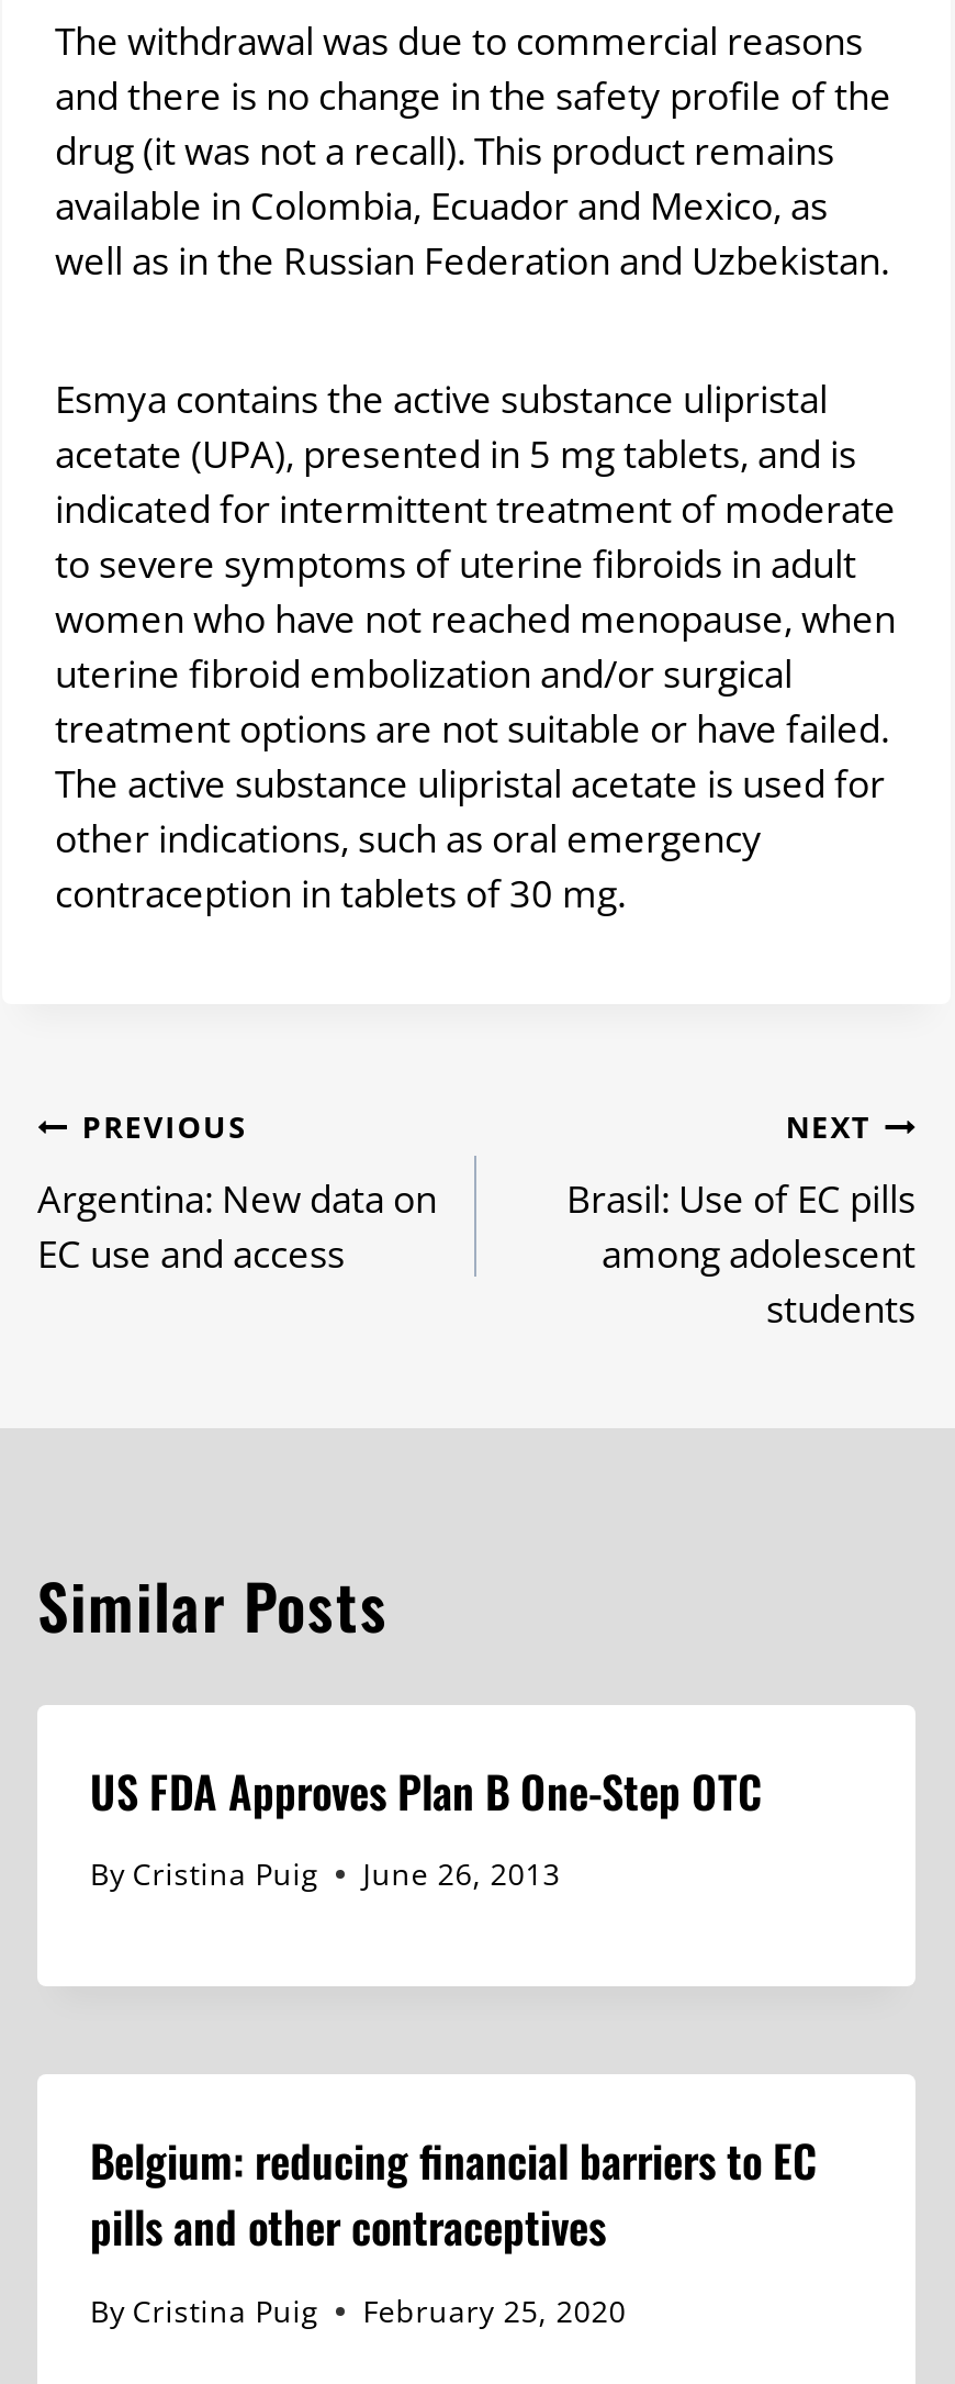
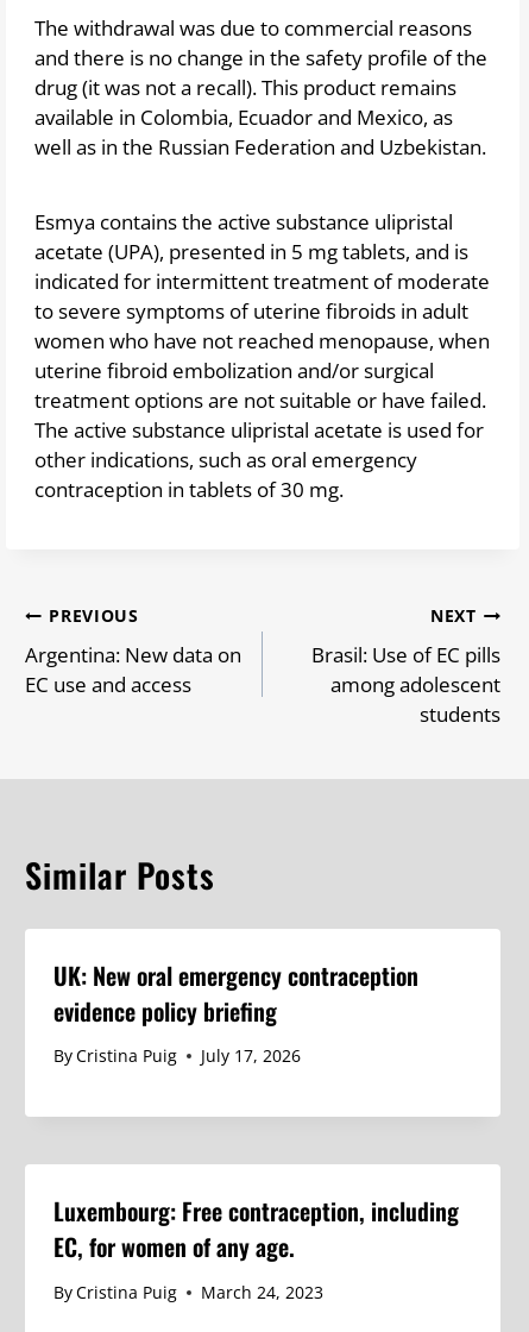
[90,1757,762,1823] US FDA Approves Plan B One-Step OTC -> [53,957,418,1028] UK: New oral emergency contraception | evidence policy briefing
[90,1853,560,1895] By Cristina Puig June 26, 2013 -> [53,1045,301,1067] By Cristina Puig July 17, 2026
[90,2128,817,2260] Belgium: reducing financial barriers to EC | pills and other contraceptives -> [53,1193,459,1265] Luxembourg: Free contraception, including | EC, for women of any age.
[90,2290,626,2331] By Cristina Puig February 25, 2020 -> [53,1281,324,1303] By Cristina Puig March 24, 2023

